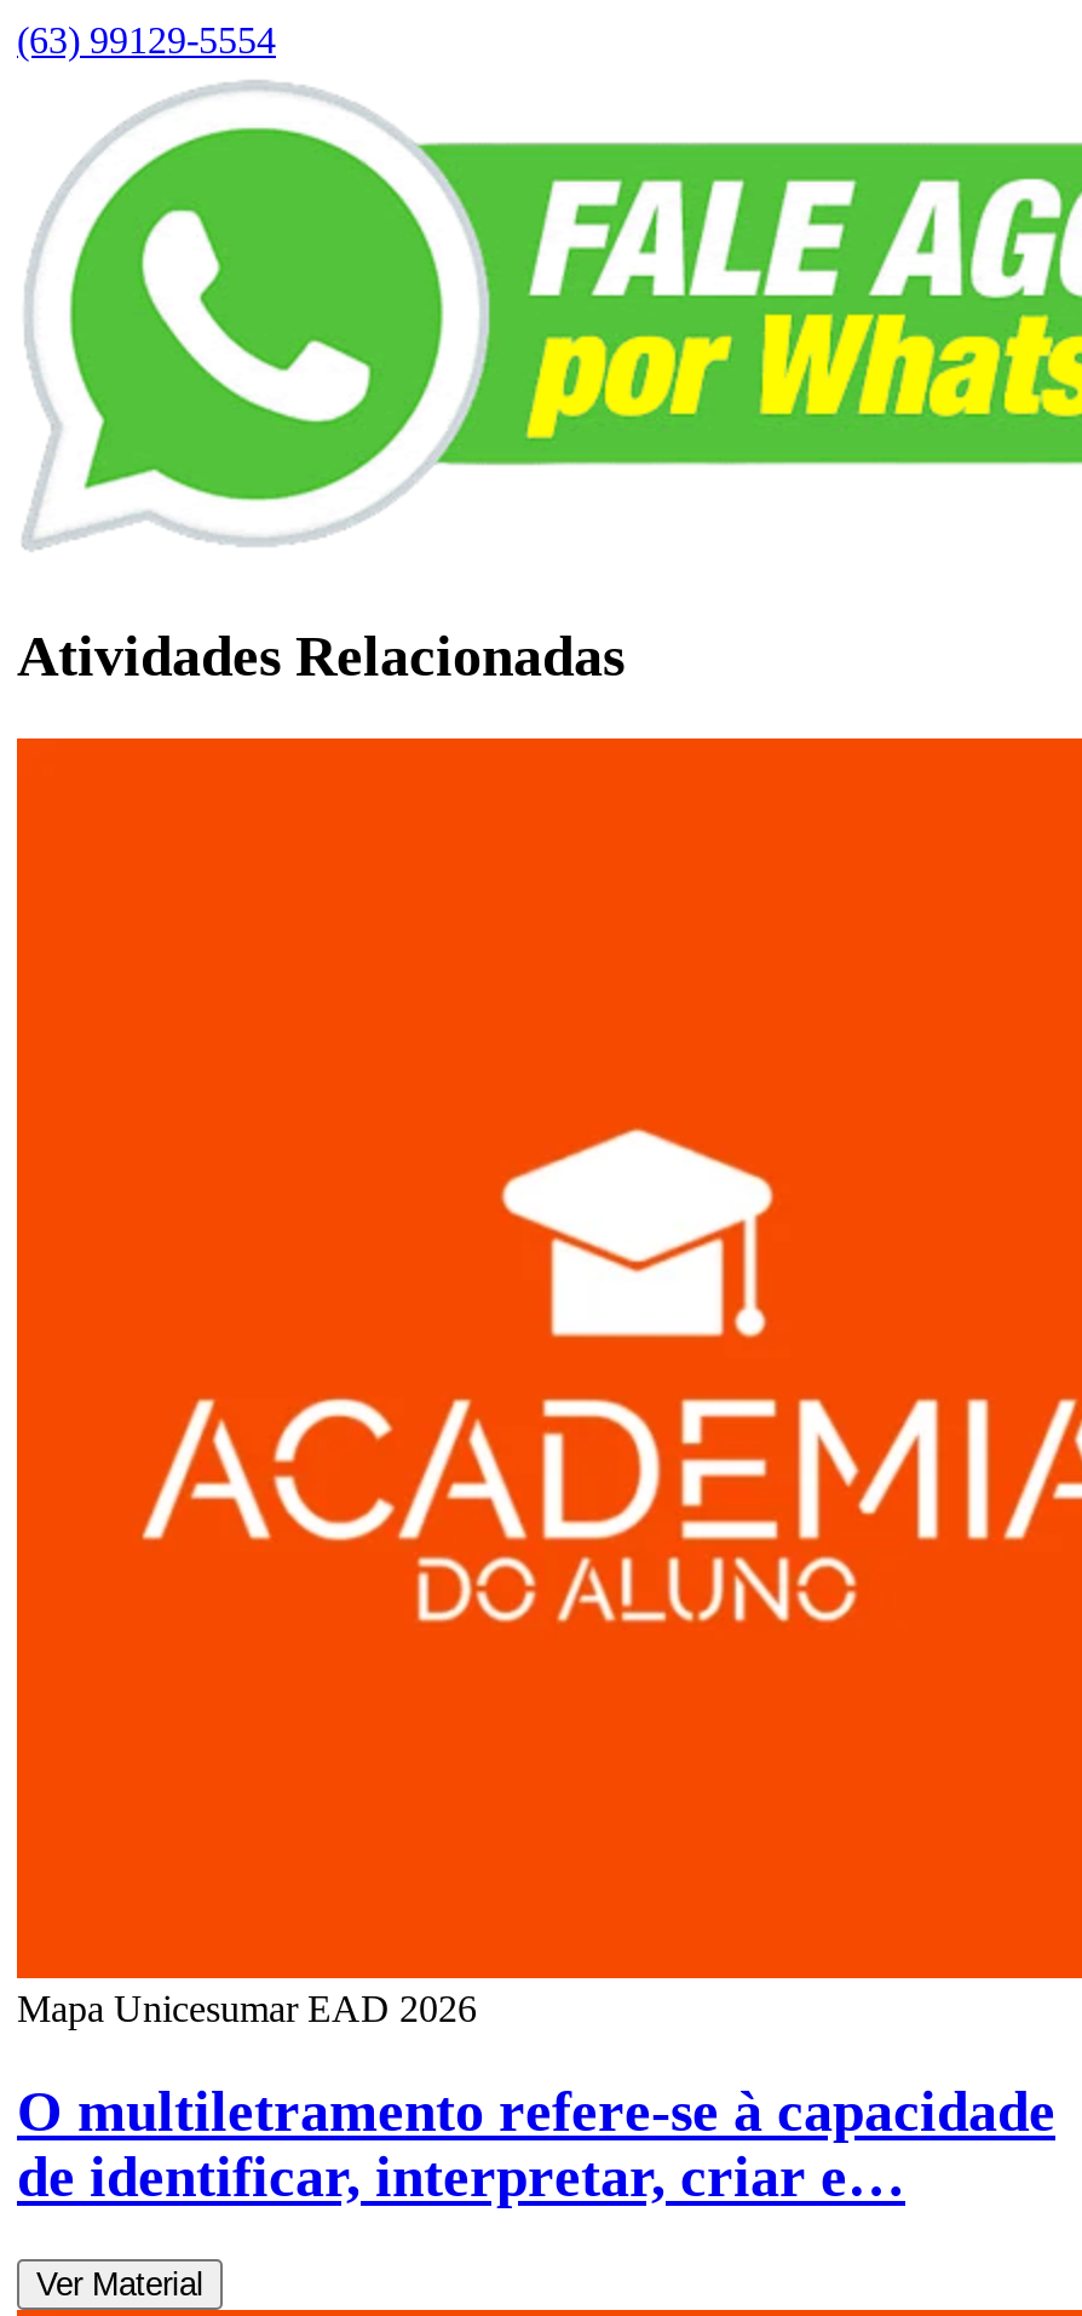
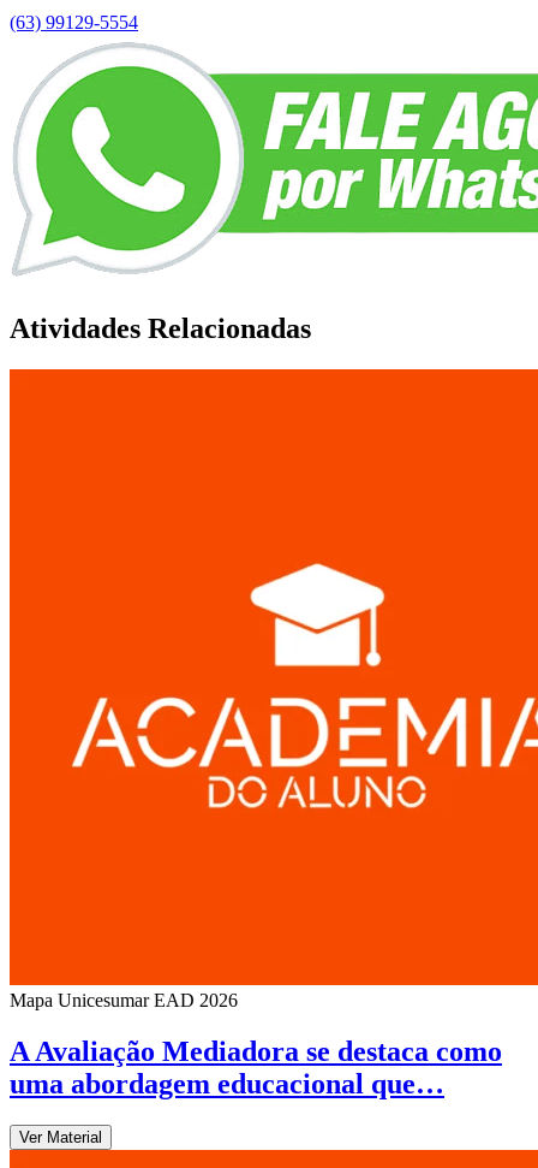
[760,312,1075,419] [image] -> [378,158,534,209] [image]
[525,334,733,441] [image] -> [262,168,365,221] [image]
[17,2079,1055,2207] O multiletramento refere-se à capacidade | de identificar, interpretar, criar e… -> [10,1035,502,1099] A Avaliação Mediadora se destaca como | uma abordagem educacional que…

